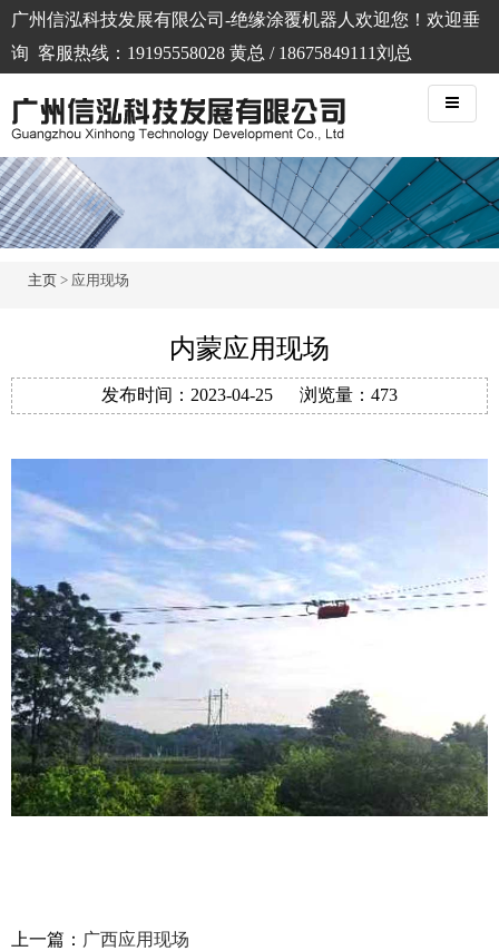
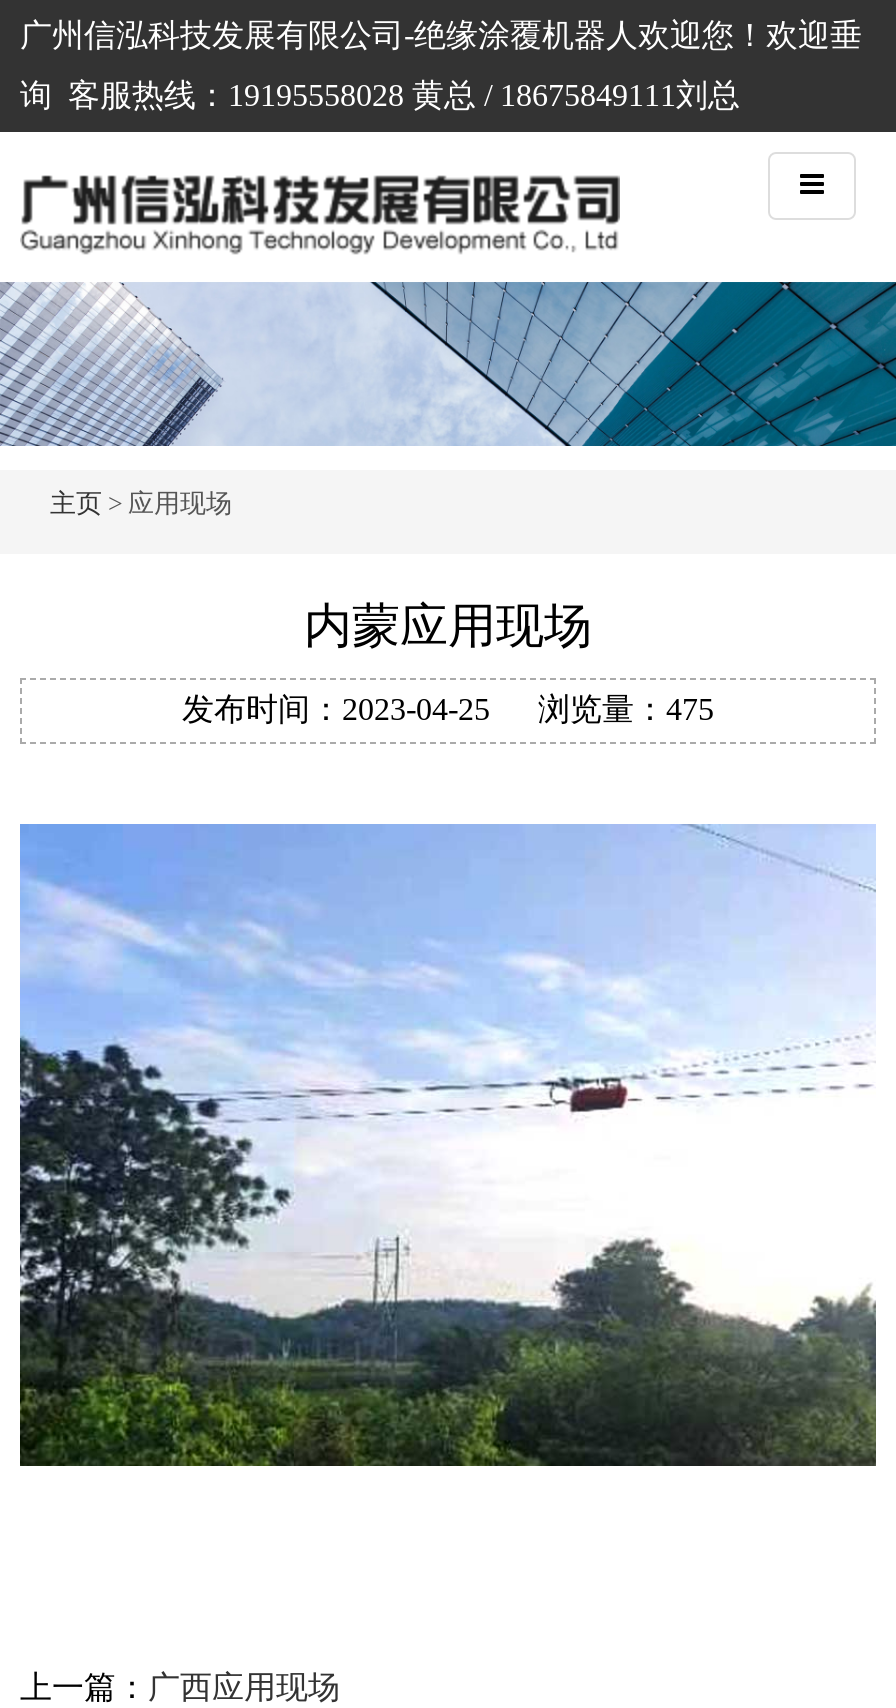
[101,385,398,404] 发布时间：2023-04-25浏览量：473 -> [182,691,714,725] 发布时间：2023-04-25浏览量：475

